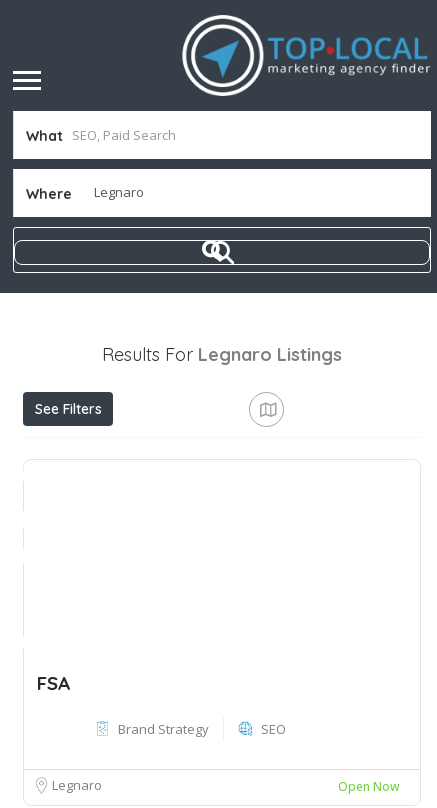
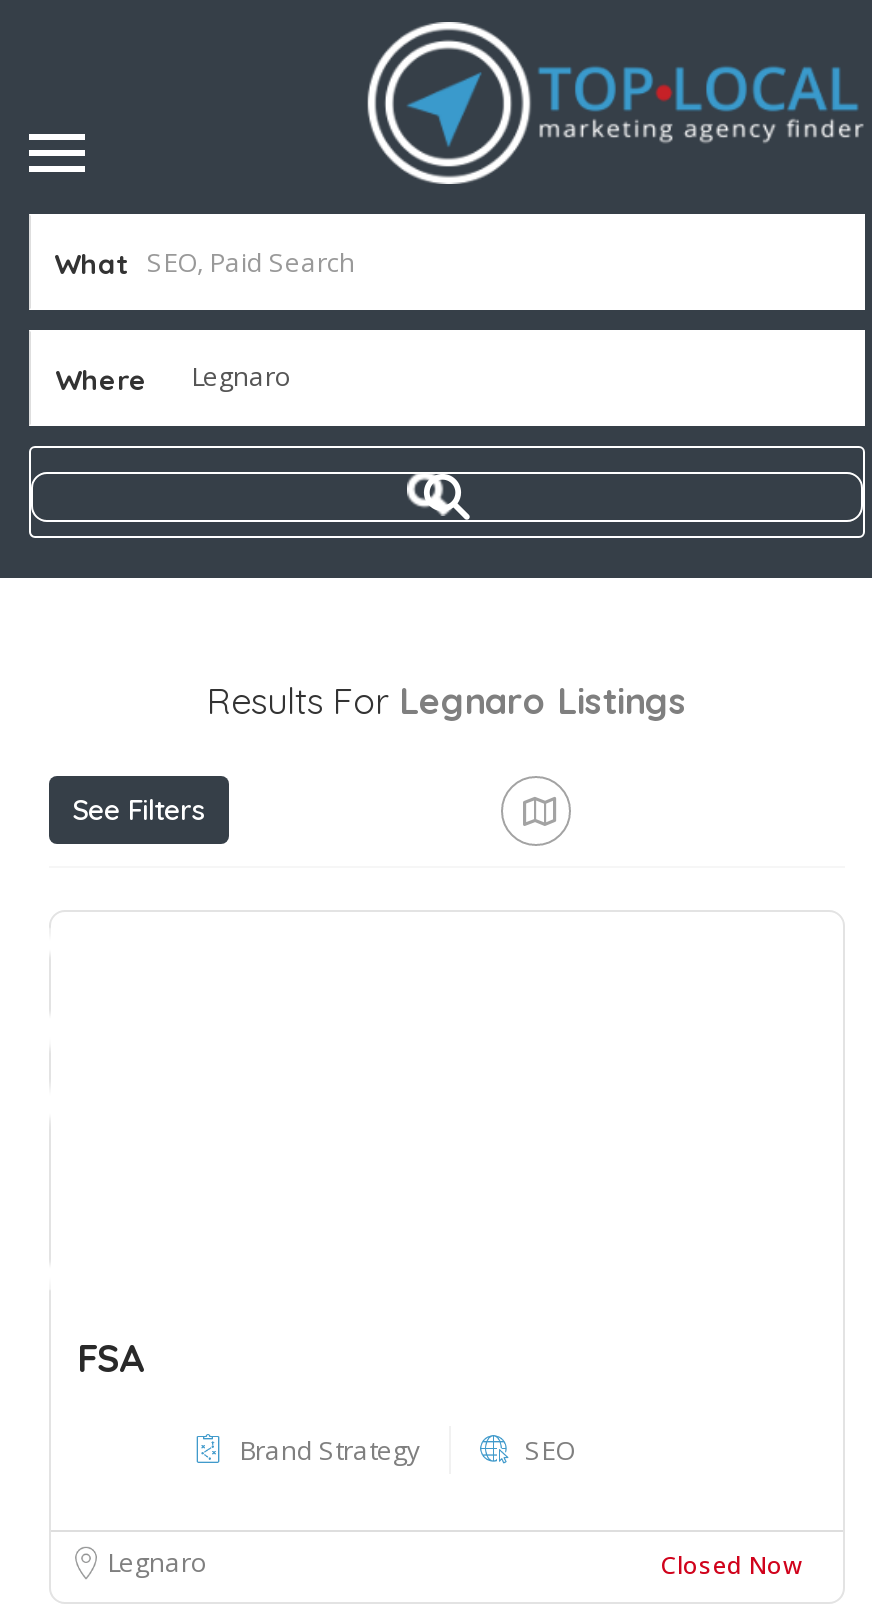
[338,778,400,795] Open Now -> [661,1548,803,1582] Closed Now

